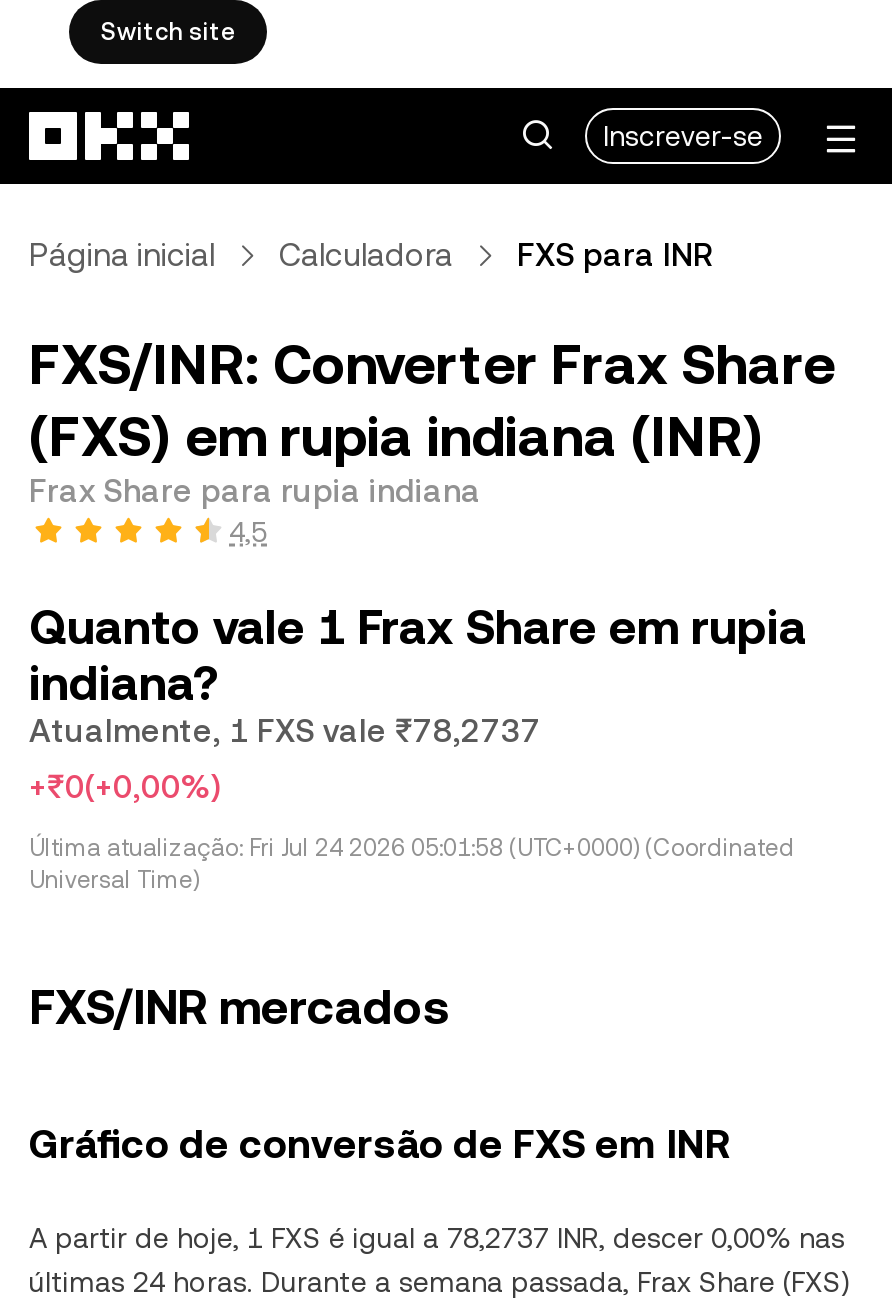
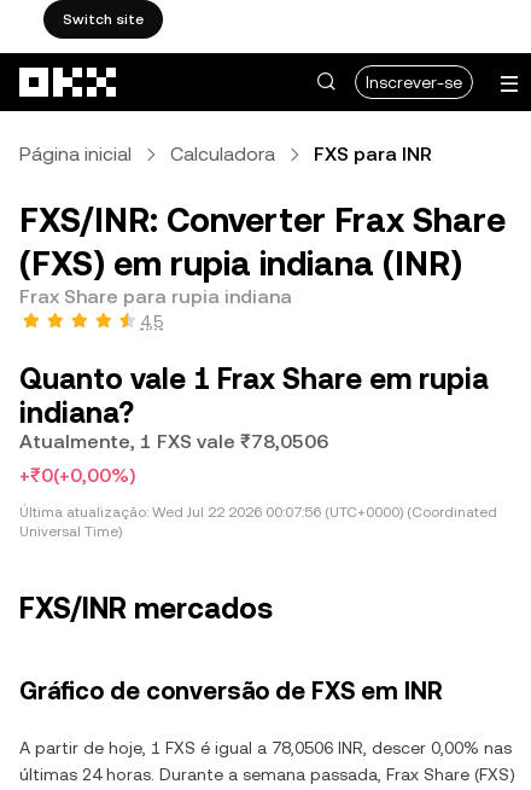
[29,712,541,750] Atualmente, 1 FXS vale ₹78,2737 -> [19,430,328,453] Atualmente, 1 FXS vale ₹78,0506
[29,834,795,862] Última atualização: Fri Jul 24 2026 05:01:58 (UTC+0000) (Coordinated -> [19,504,497,521] Última atualização: Wed Jul 22 2026 00:07:56 (UTC+0000) (Coordinated
[29,1222,845,1254] A partir de hoje, 1 FXS é igual a 78,2737 INR, descer 0,00% nas -> [19,738,512,757] A partir de hoje, 1 FXS é igual a 78,0506 INR, descer 0,00% nas

